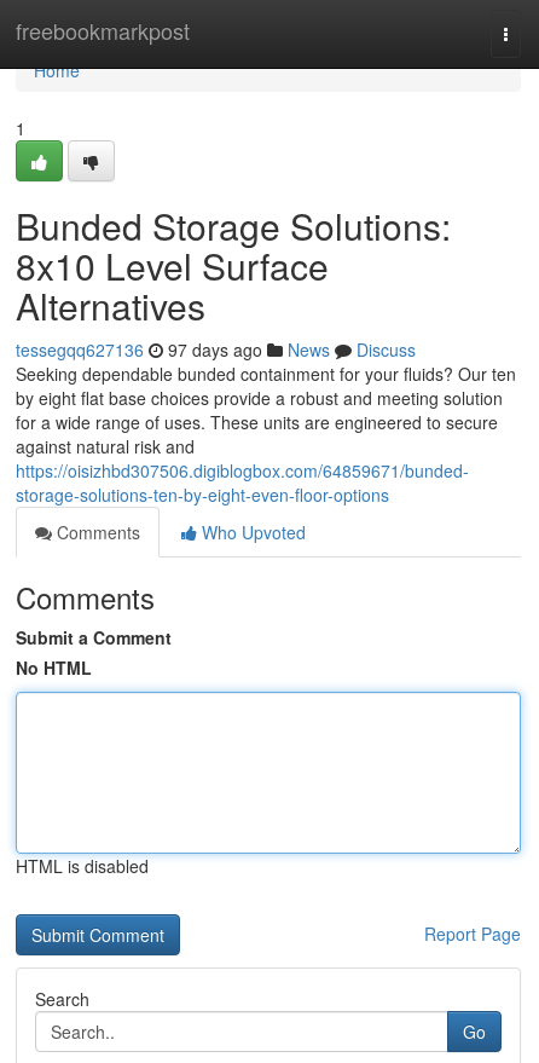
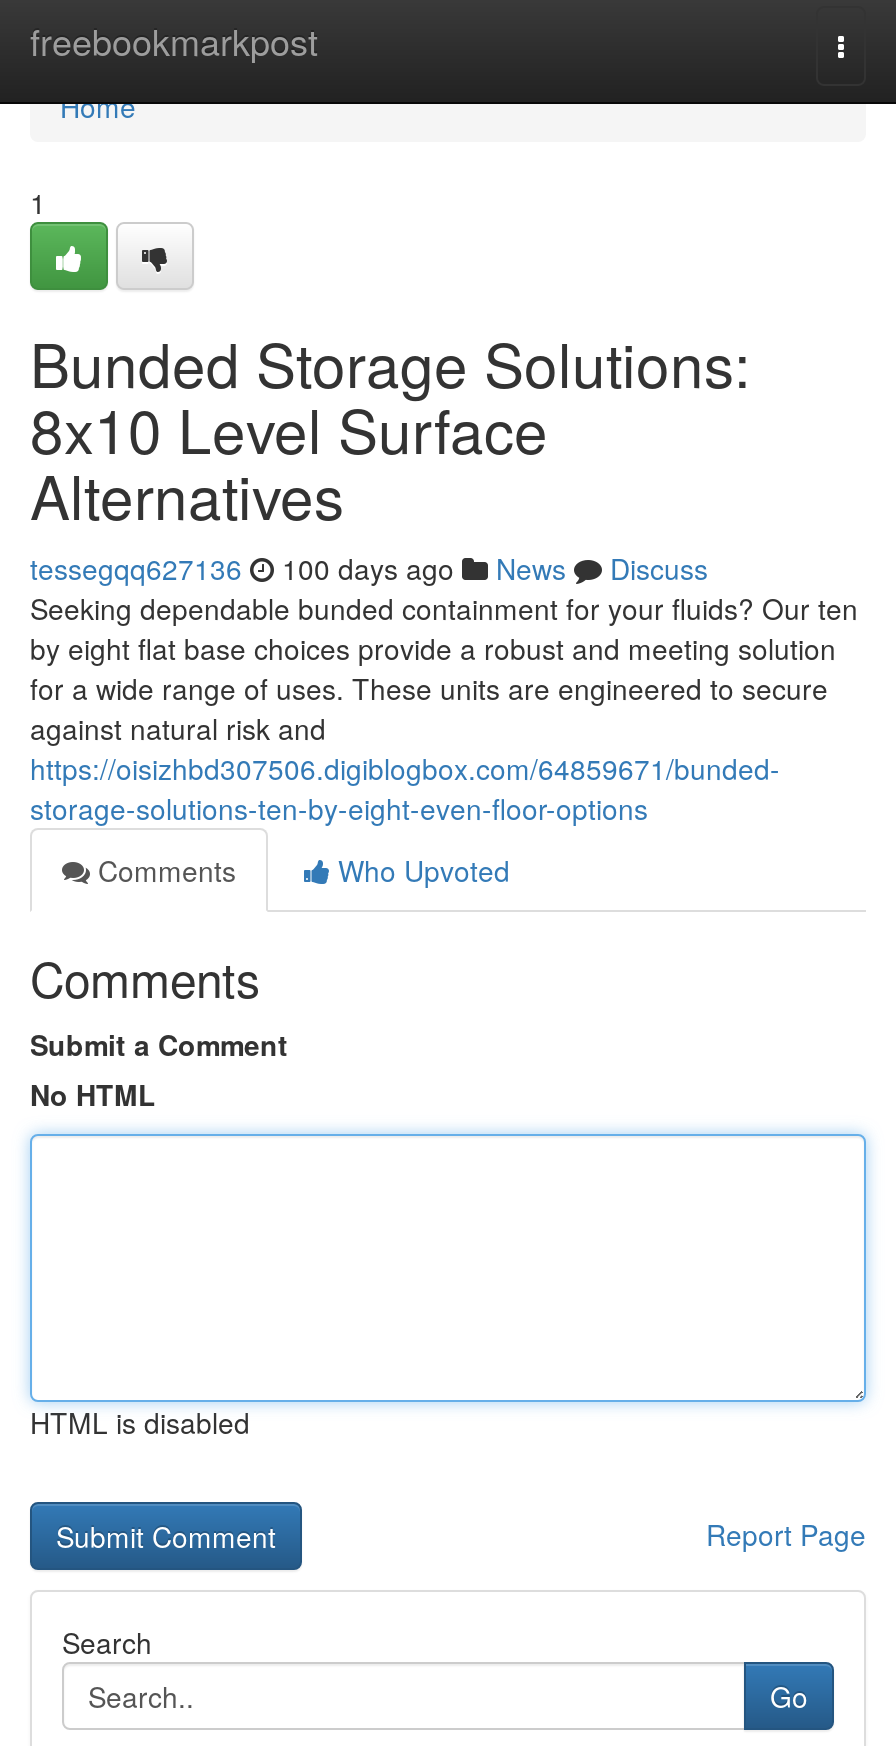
[16,337,416,362] tessegqq627136 97 days ago News Discuss -> [30,548,708,588] tessegqq627136 100 days ago News Discuss

